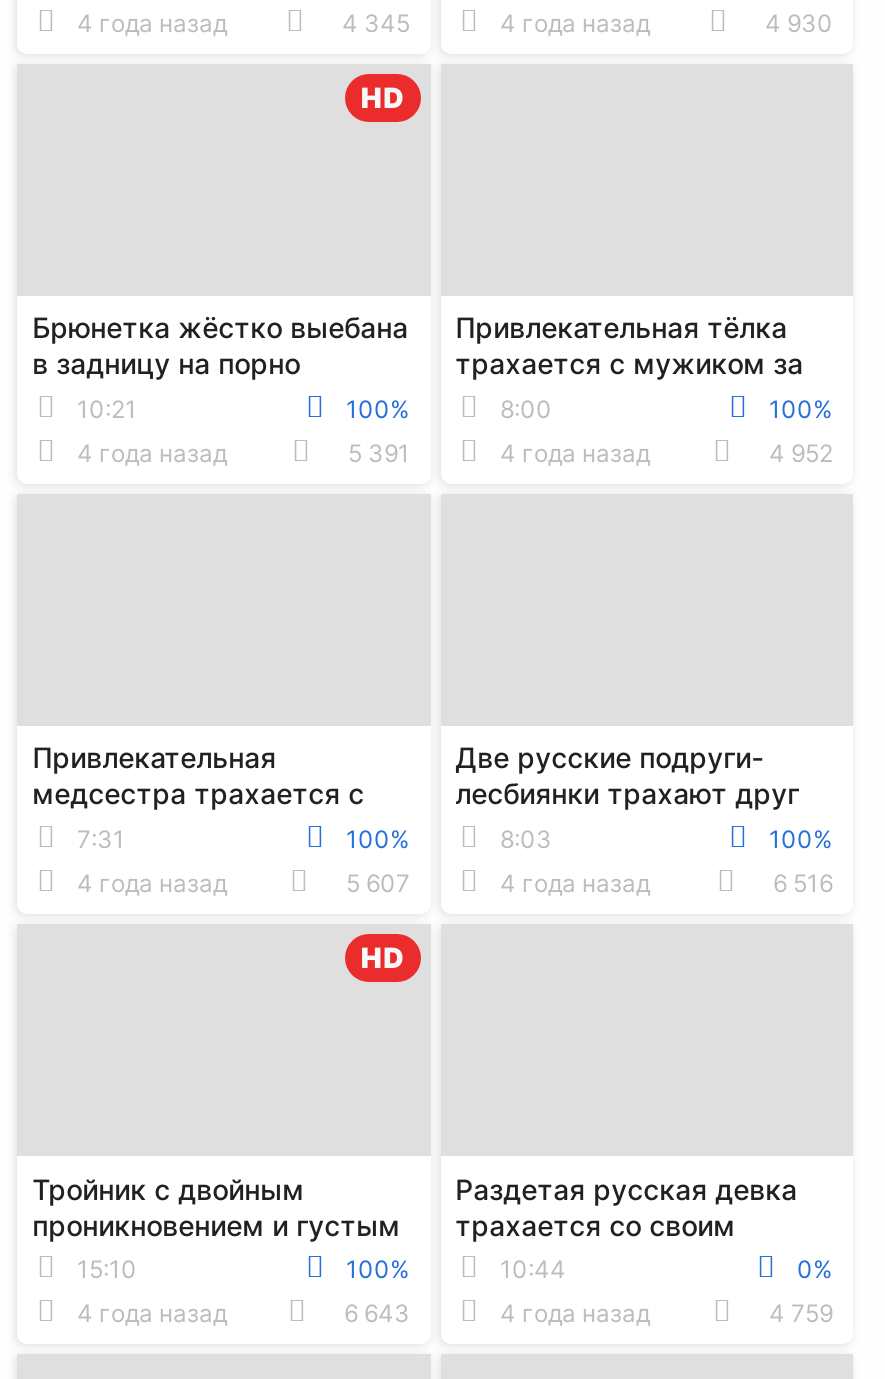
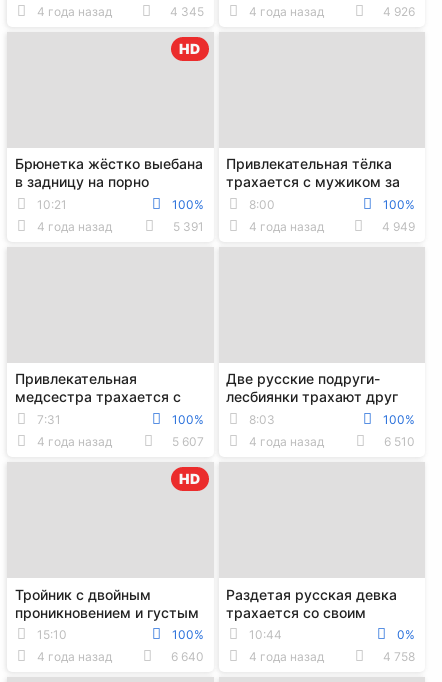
[765,7,833,37] 4 930 -> [383,3,415,18] 4 926
[769,437,833,467] 4 952 -> [382,219,415,234] 4 949
[773,868,833,898] 6 516 -> [384,434,415,449] 6 510
[344,1298,410,1328] 6 643 -> [170,649,203,664] 6 640
[769,1298,833,1328] 4 759 -> [383,649,415,664] 4 758

